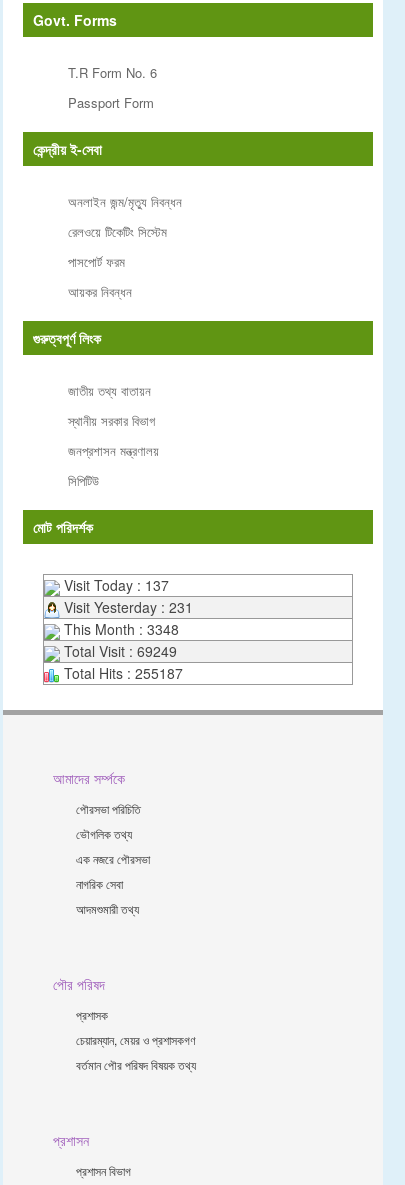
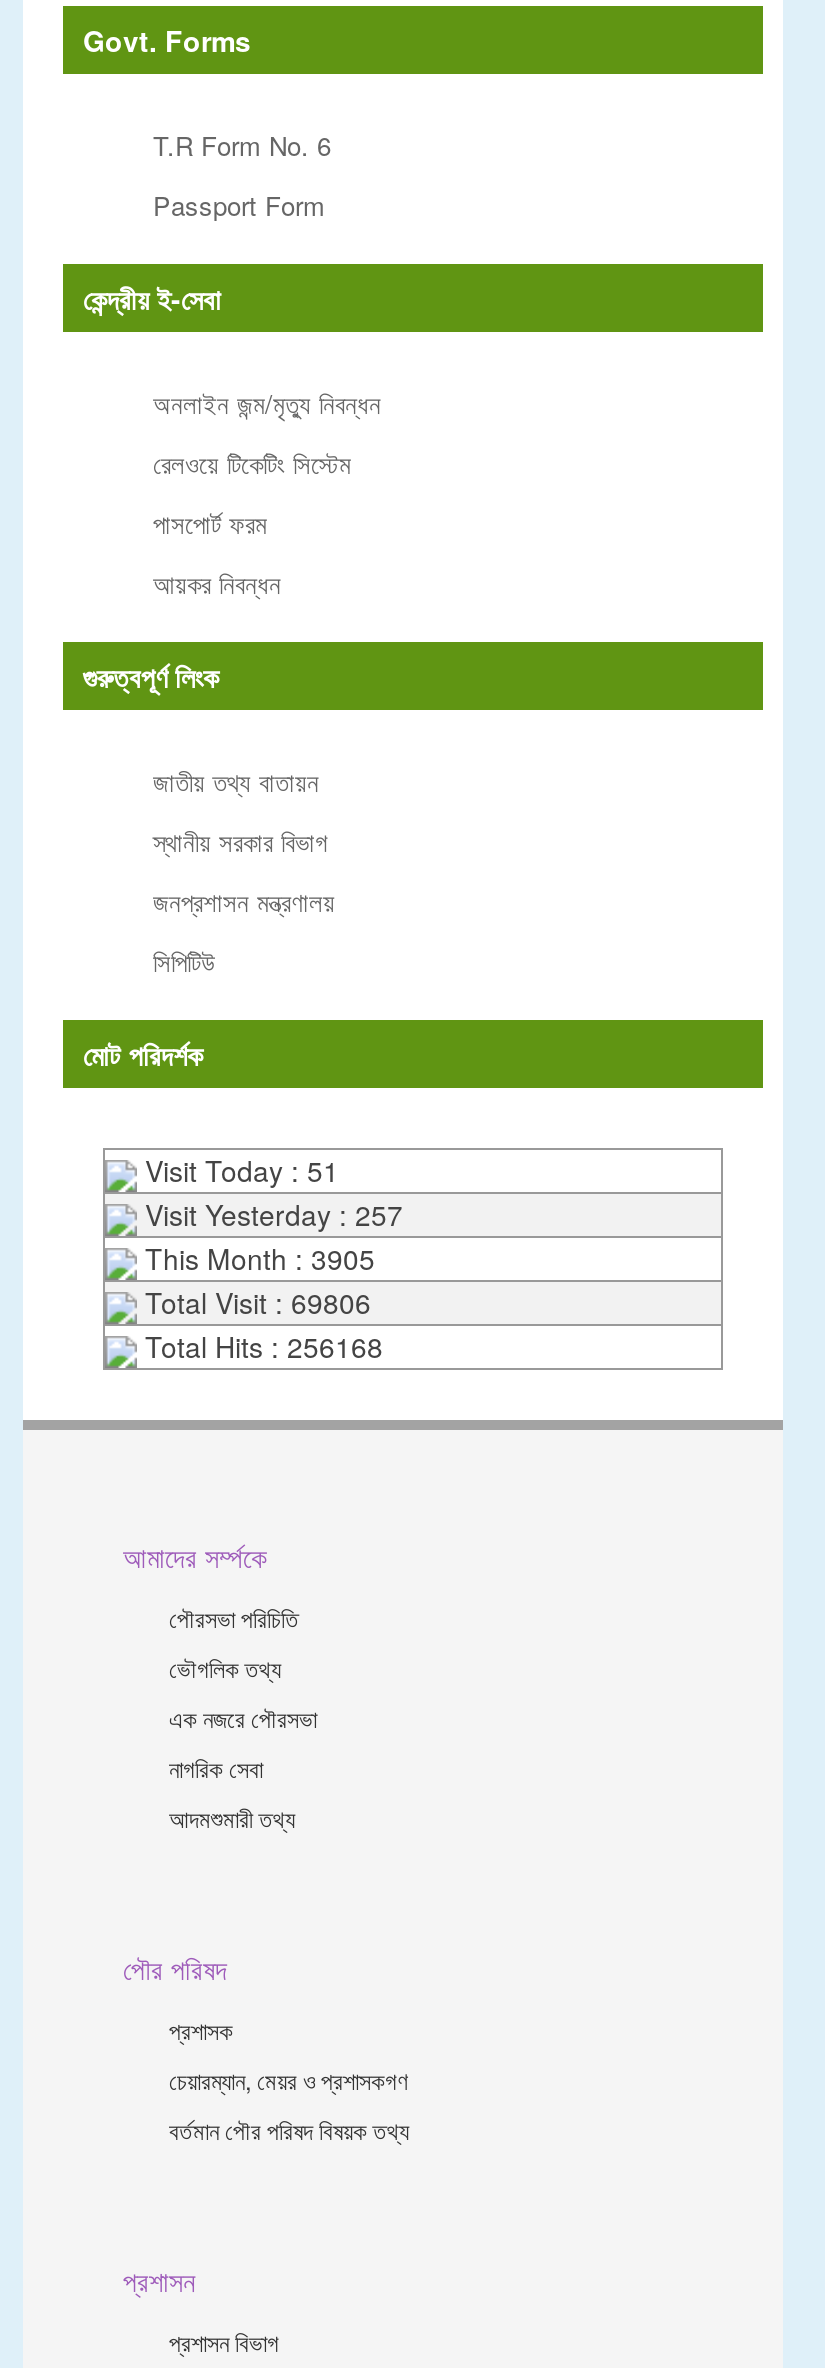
[60,575,169,595] Visit Today : 137 -> [137,1150,339,1190] Visit Today : 51
[60,597,193,617] Visit Yesterday : 231 -> [137,1194,403,1234] Visit Yesterday : 257
[60,619,179,639] This Month : 3348 -> [137,1238,375,1278] This Month : 3905
[60,641,177,661] Total Visit : 69249 -> [137,1282,371,1322] Total Visit : 69806
[60,663,183,683] Total Hits : 255187 -> [137,1326,383,1366] Total Hits : 256168

